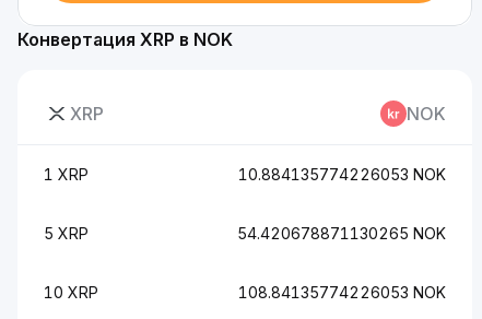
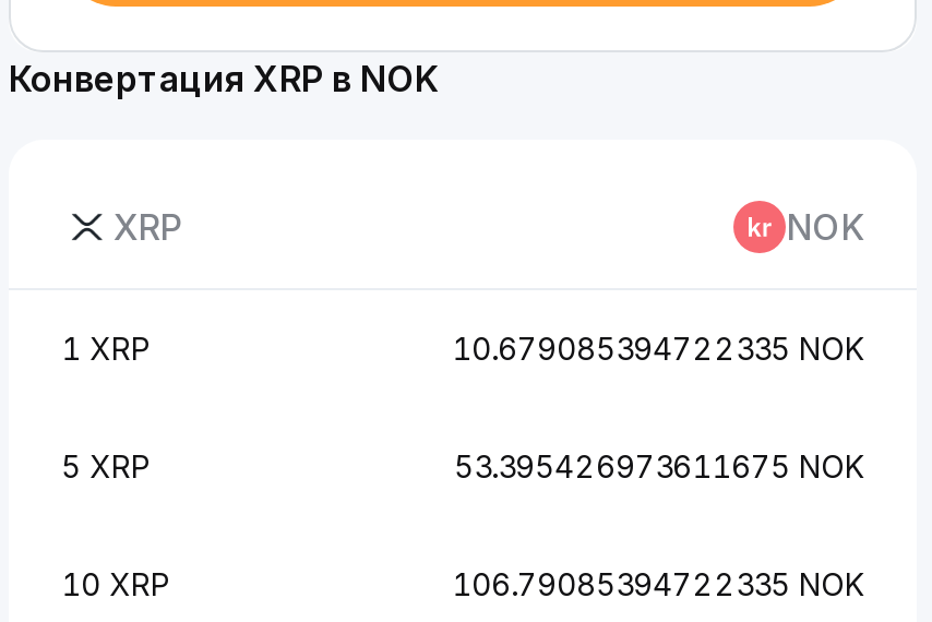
[238,165,446,184] 10.884135774226053 NOK -> [452,330,864,367] 10.679085394722335 NOK
[237,224,446,243] 54.420678871130265 NOK -> [454,447,864,485] 53.395426973611675 NOK
[238,283,446,302] 108.84135774226053 NOK -> [452,565,864,602] 106.79085394722335 NOK

